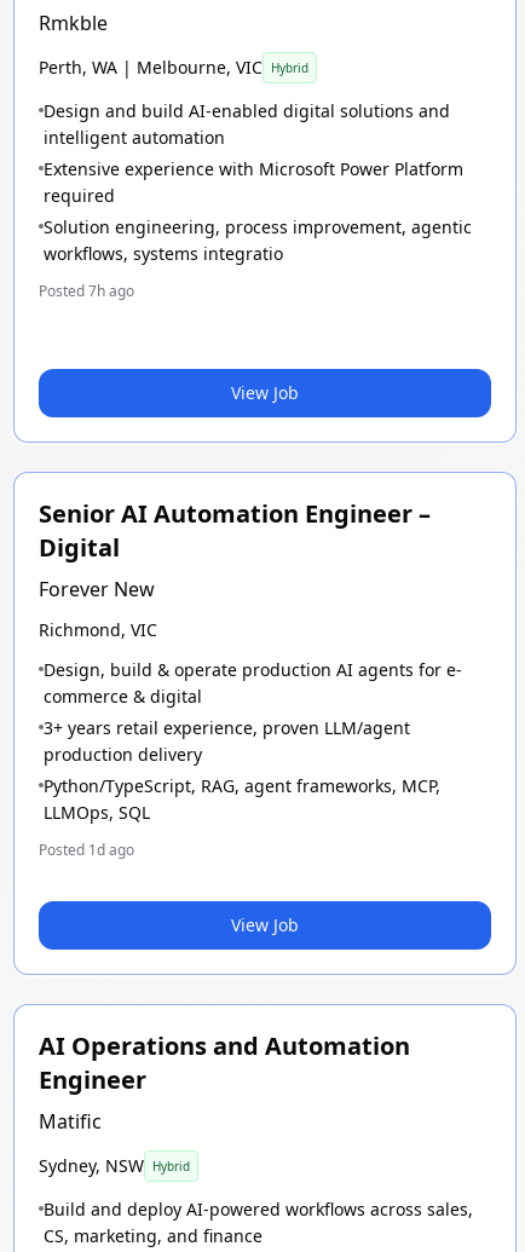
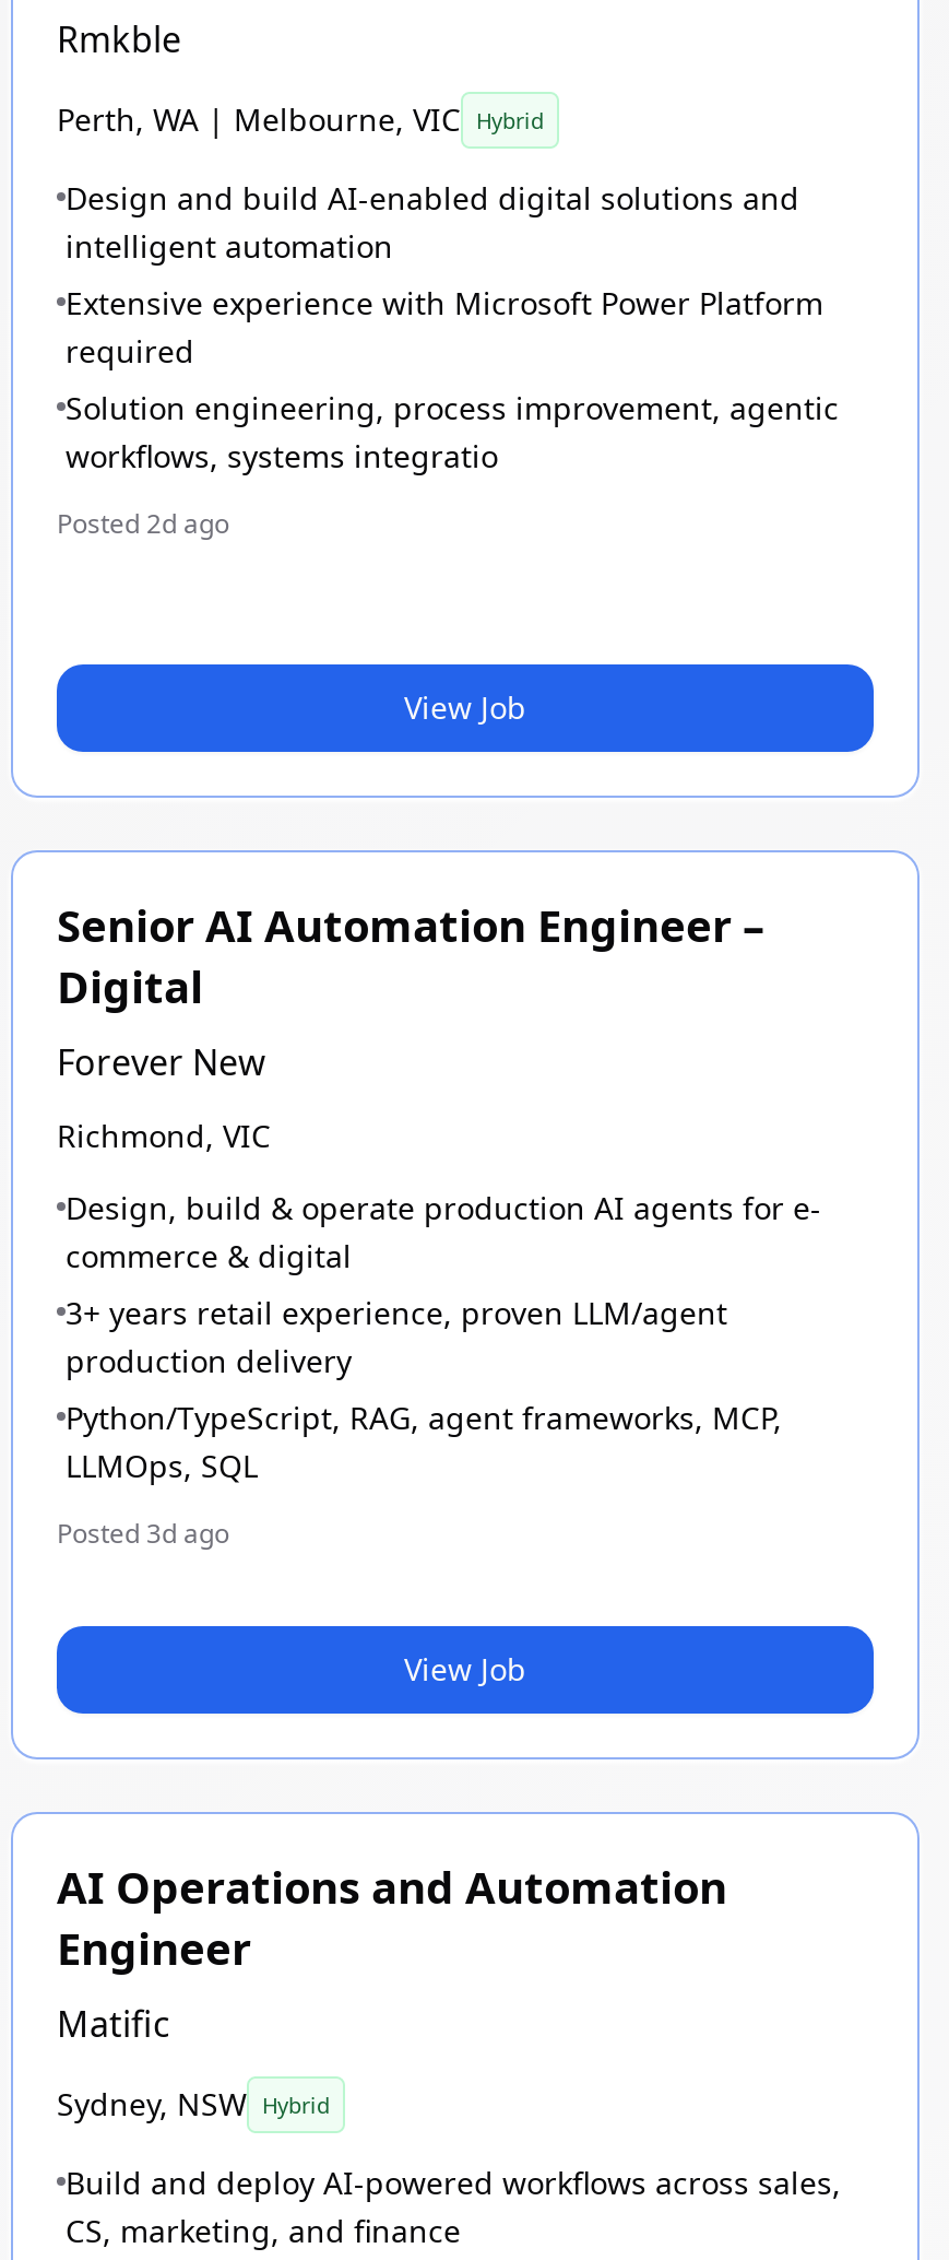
[39,281,134,301] Posted 7h ago -> [57,505,229,542] Posted 2d ago
[39,840,134,860] Posted 1d ago -> [57,1515,229,1552] Posted 3d ago

